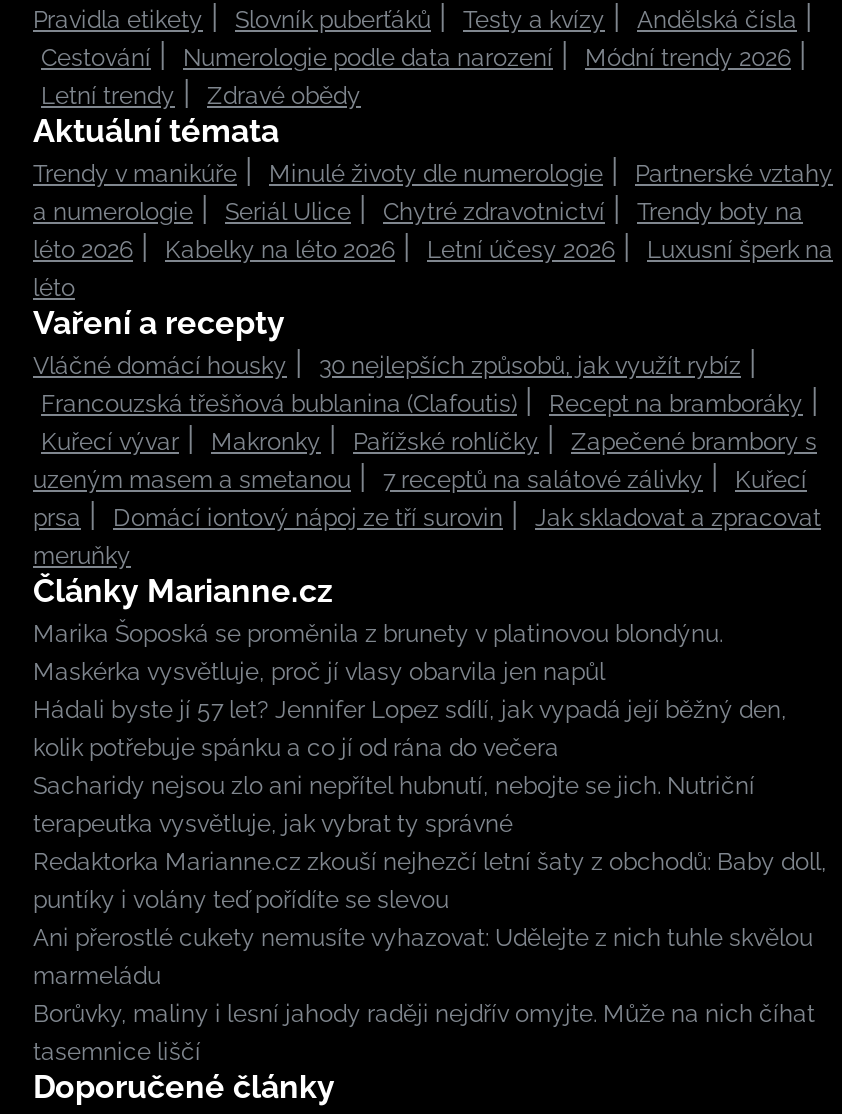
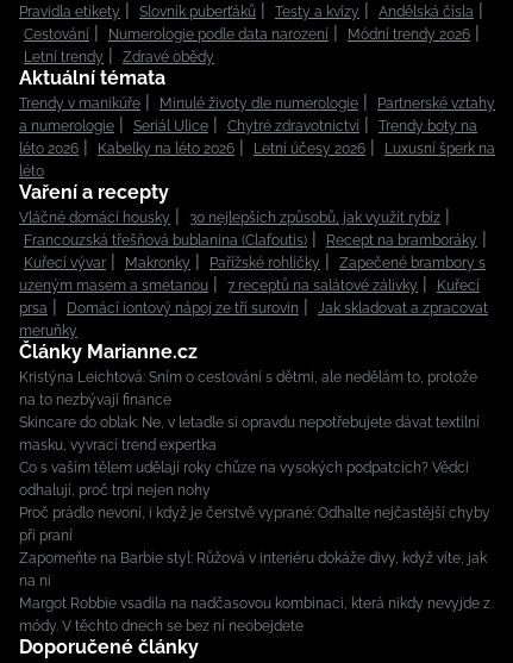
[33,620,827,1066] Marika Šoposká se proměnila z brunety v platinovou blondýnu. | Maskérka vysvětluje, proč jí vlasy obarvila jen napůl | Hádali byste jí 57 let? Jennifer Lopez sdílí, jak vypadá její běžný den, | kolik potřebuje spánku a co jí od rána do večera | Sacharidy nejsou zlo ani nepřítel hubnutí, nebojte se jich. Nutriční | terapeutka vysvětluje, jak vybrat ty správné | Redaktorka Marianne.cz zkouší nejhezčí letní šaty z obchodů: Baby doll, | puntíky i volány teď pořídíte se slevou | Ani přerostlé cukety nemusíte vyhazovat: Udělejte z nich tuhle skvělou | marmeládu | Borůvky, maliny i lesní jahody raději nejdřív omyjte. Může na nich číhat | tasemnice liščí -> [19,369,490,634] Kristýna Leichtová: Sním o cestování s dětmi, ale nedělám to, protože | na to nezbývají finance | Skincare do oblak: Ne, v letadle si opravdu nepotřebujete dávat textilní | masku, vyvrací trend expertka | Co s vaším tělem udělají roky chůze na vysokých podpatcích? Vědci | odhalují, proč trpí nejen nohy | Proč prádlo nevoní, i když je čerstvě vyprané: Odhalte nejčastější chyby | při praní | Zapomeňte na Barbie styl: Růžová v interiéru dokáže divy, když víte, jak | na ni | Margot Robbie vsadila na nadčasovou kombinaci, která nikdy nevyjde z | módy. V těchto dnech se bez ní neobejdete

